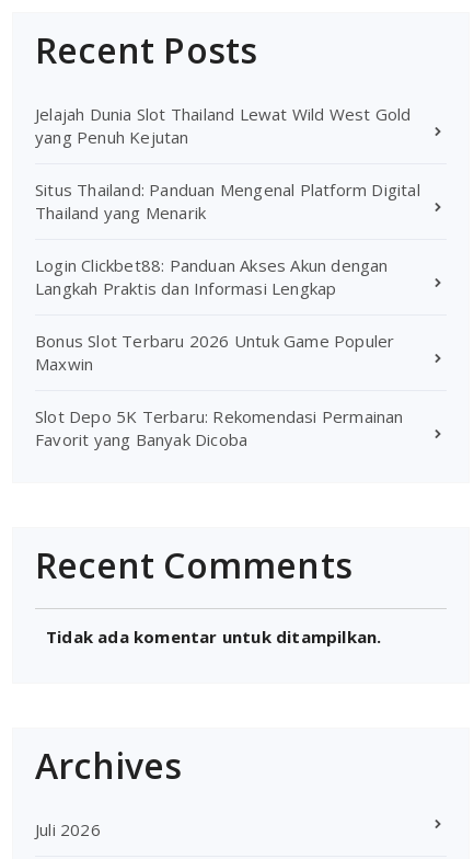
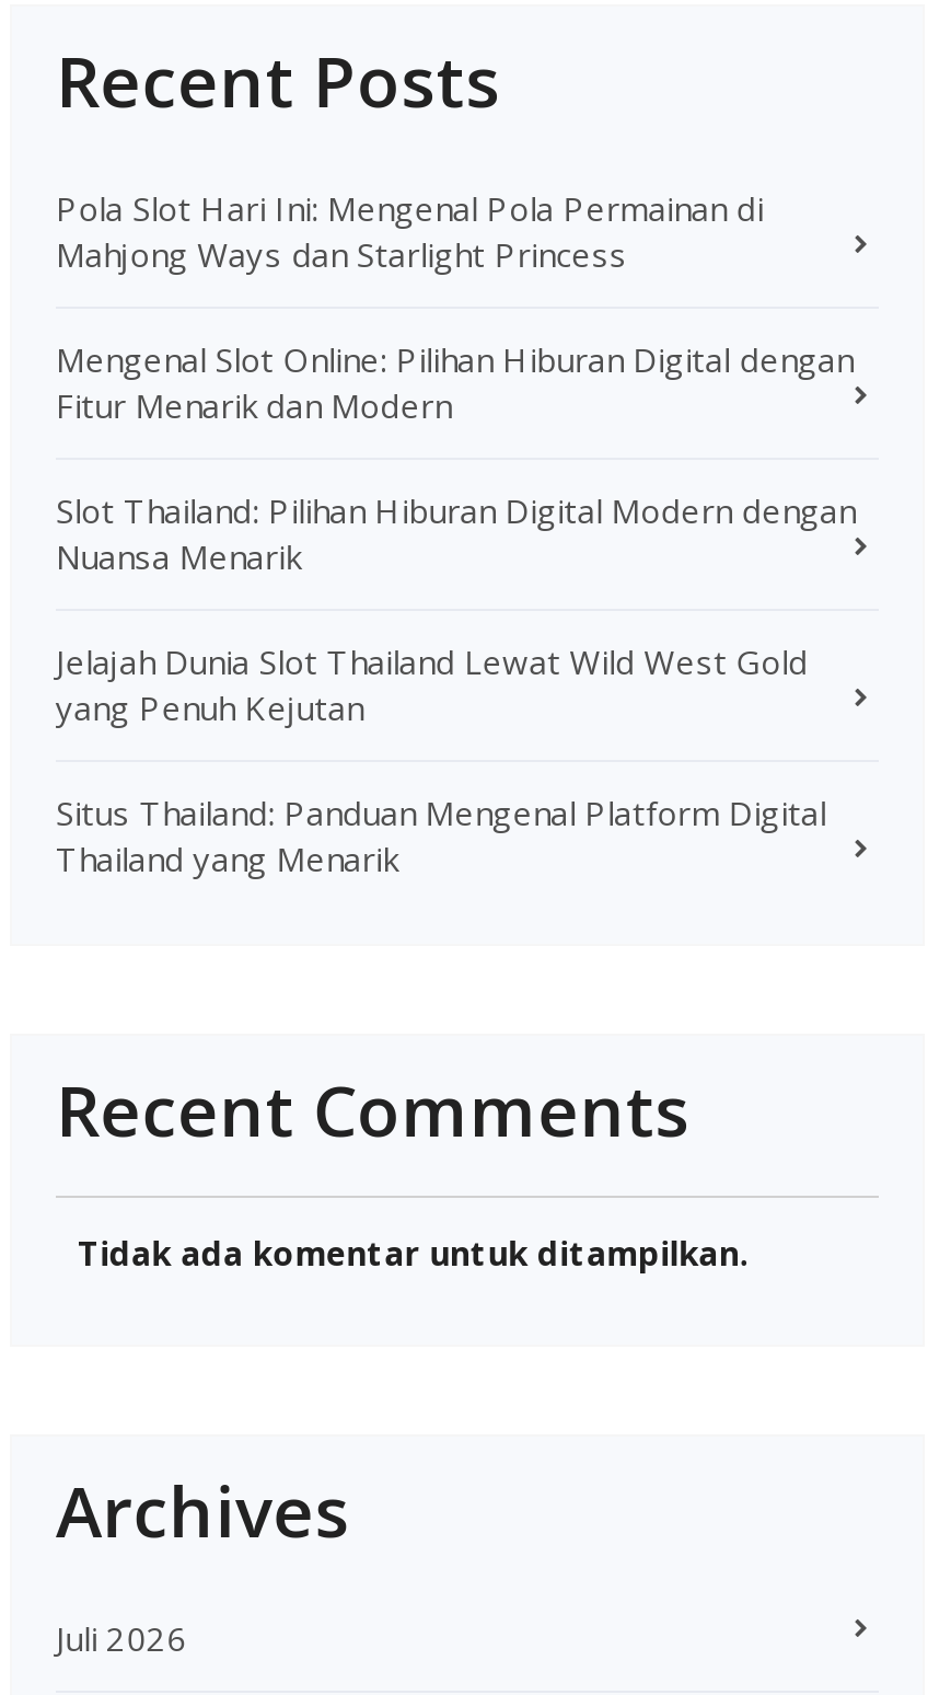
none -> [56,185,856,577] Pola Slot Hari Ini: Mengenal Pola Permainan di | Mahjong Ways dan Starlight Princess | Mengenal Slot Online: Pilihan Hiburan Digital dengan | Fitur Menarik dan Modern | Slot Thailand: Pilihan Hiburan Digital Modern dengan | Nuansa Menarik
moved [35,103,420,223] -> [56,639,826,879]: Jelajah Dunia Slot Thailand Lewat Wild West Gold | yang Penuh Kejutan | Situs Thailand: Panduan Mengenal Platform Digital | Thailand yang Menarik
[35,254,404,450] Login Clickbet88: Panduan Akses Akun dengan | Langkah Praktis dan Informasi Lengkap | Bonus Slot Terbaru 2026 Untuk Game Populer | Maxwin | Slot Depo 5K Terbaru: Rekomendasi Permainan | Favorit yang Banyak Dicoba -> none

